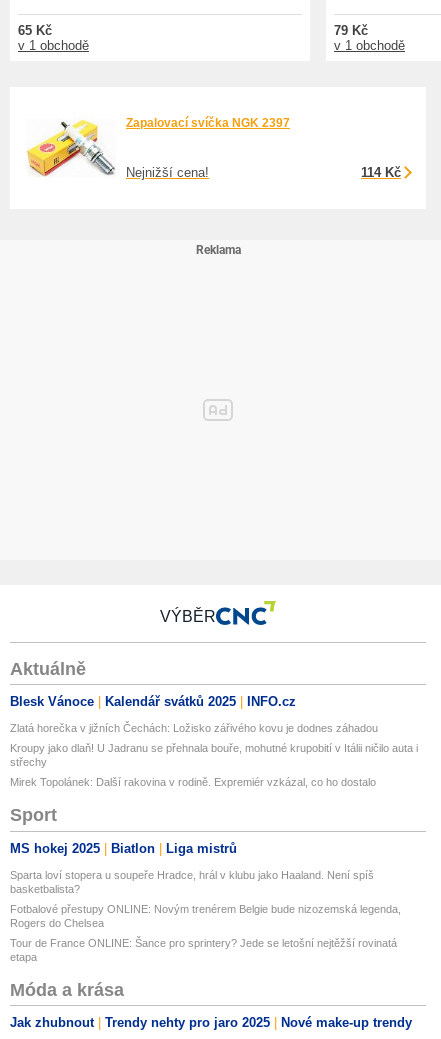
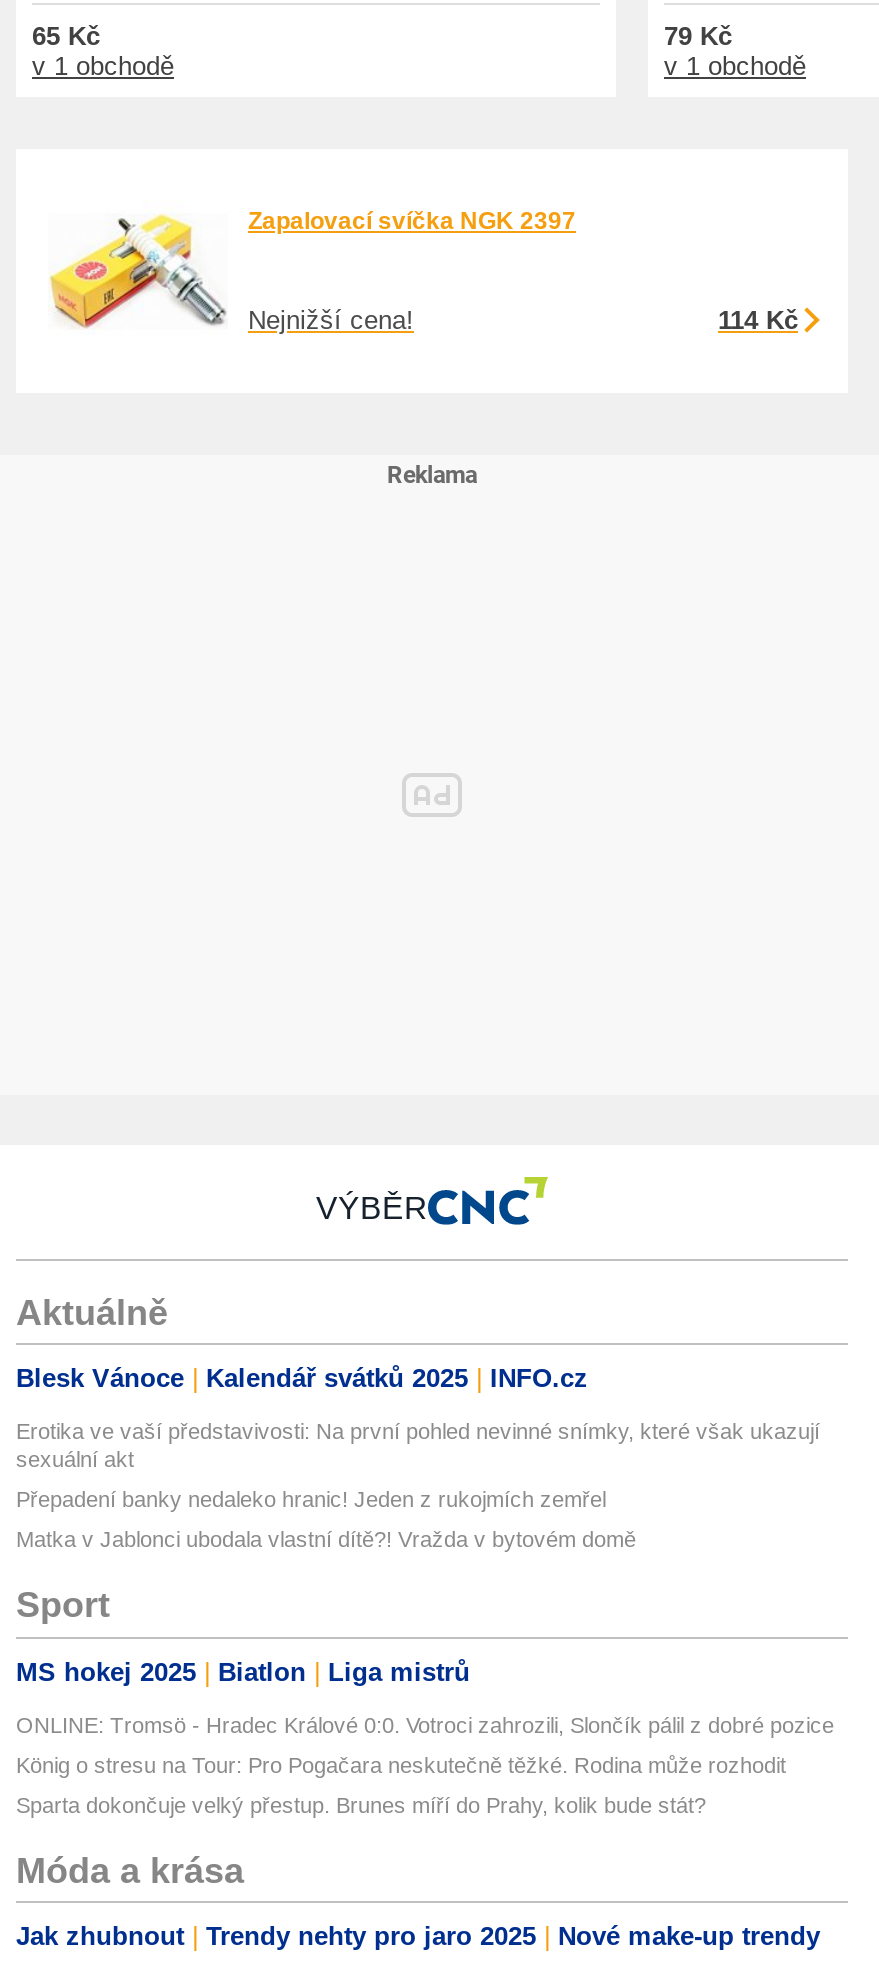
[10,722,378,734] Zlatá horečka v jižních Čechách: Ložisko zářivého kovu je dodnes záhadou -> [16,1419,820,1471] Erotika ve vaší představivosti: Na první pohled nevinné snímky, které však ukazují | sexuální akt
[10,742,418,768] Kroupy jako dlaň! U Jadranu se přehnala bouře, mohutné krupobití v Itálii ničilo auta i | střechy -> [16,1487,606,1511] Přepadení banky nedaleko hranic! Jeden z rukojmích zemřel
[10,776,376,788] Mirek Topolánek: Další rakovina v rodině. Expremiér vzkázal, co ho dostalo -> [16,1527,636,1551] Matka v Jablonci ubodala vlastní dítě?! Vražda v bytovém domě
[10,869,374,895] Sparta loví stopera u soupeře Hradce, hrál v klubu jako Haaland. Není spíš | basketbalista? -> [16,1712,834,1736] ONLINE: Tromsö - Hradec Králové 0:0. Votroci zahrozili, Slončík pálil z dobré pozice
[10,903,401,929] Fotbalové přestupy ONLINE: Novým trenérem Belgie bude nizozemská legenda, | Rogers do Chelsea -> [16,1752,786,1776] König o stresu na Tour: Pro Pogačara neskutečně těžké. Rodina může rozhodit
[10,937,397,963] Tour de France ONLINE: Šance pro sprintery? Jede se letošní nejtěžší rovinatá | etapa -> [16,1792,706,1816] Sparta dokončuje velký přestup. Brunes míří do Prahy, kolik bude stát?

